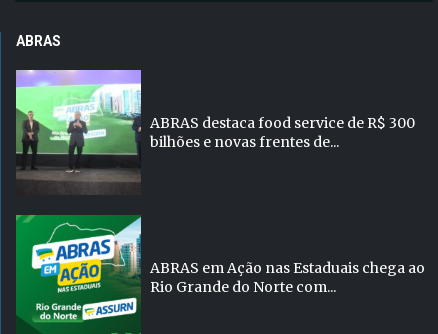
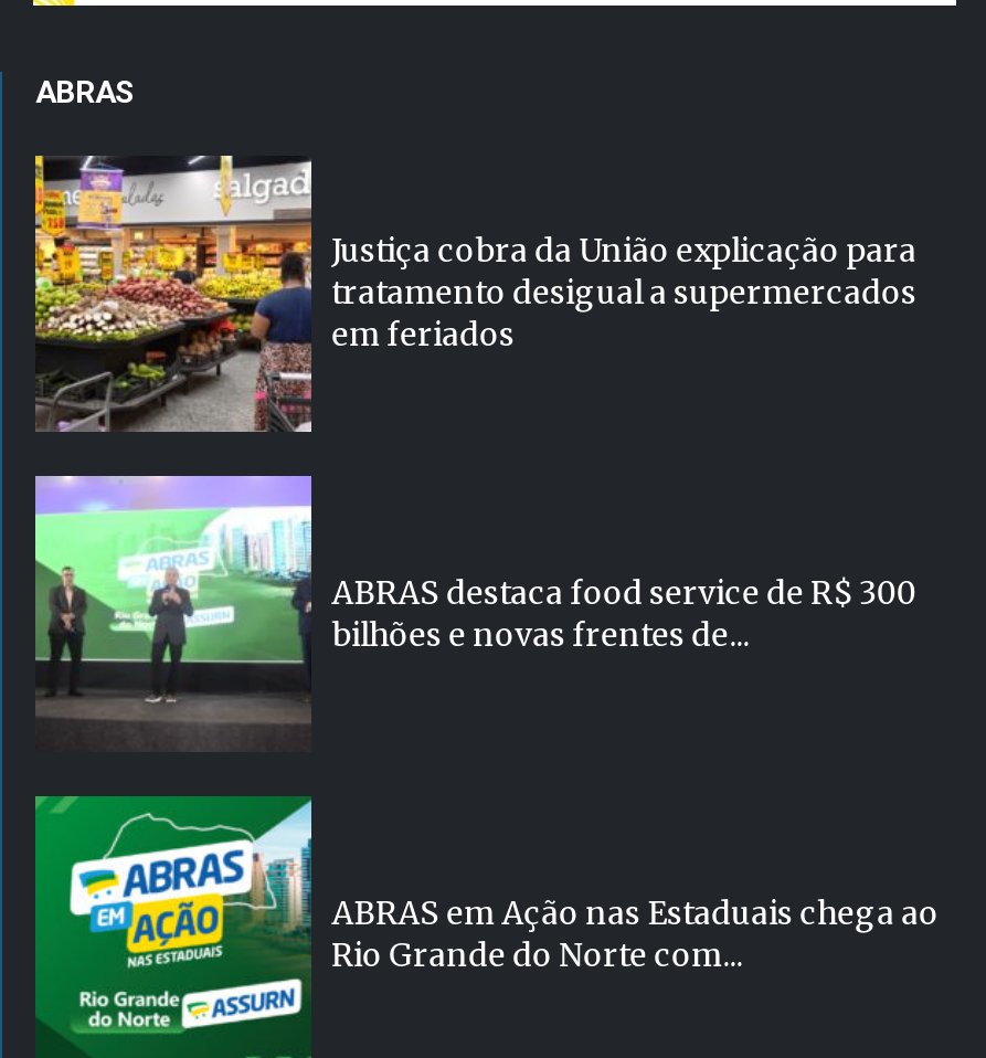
none -> [33,155,917,435] [image] | Justiça cobra da União explicação para | tratamento desigual a supermercados | em feriados

